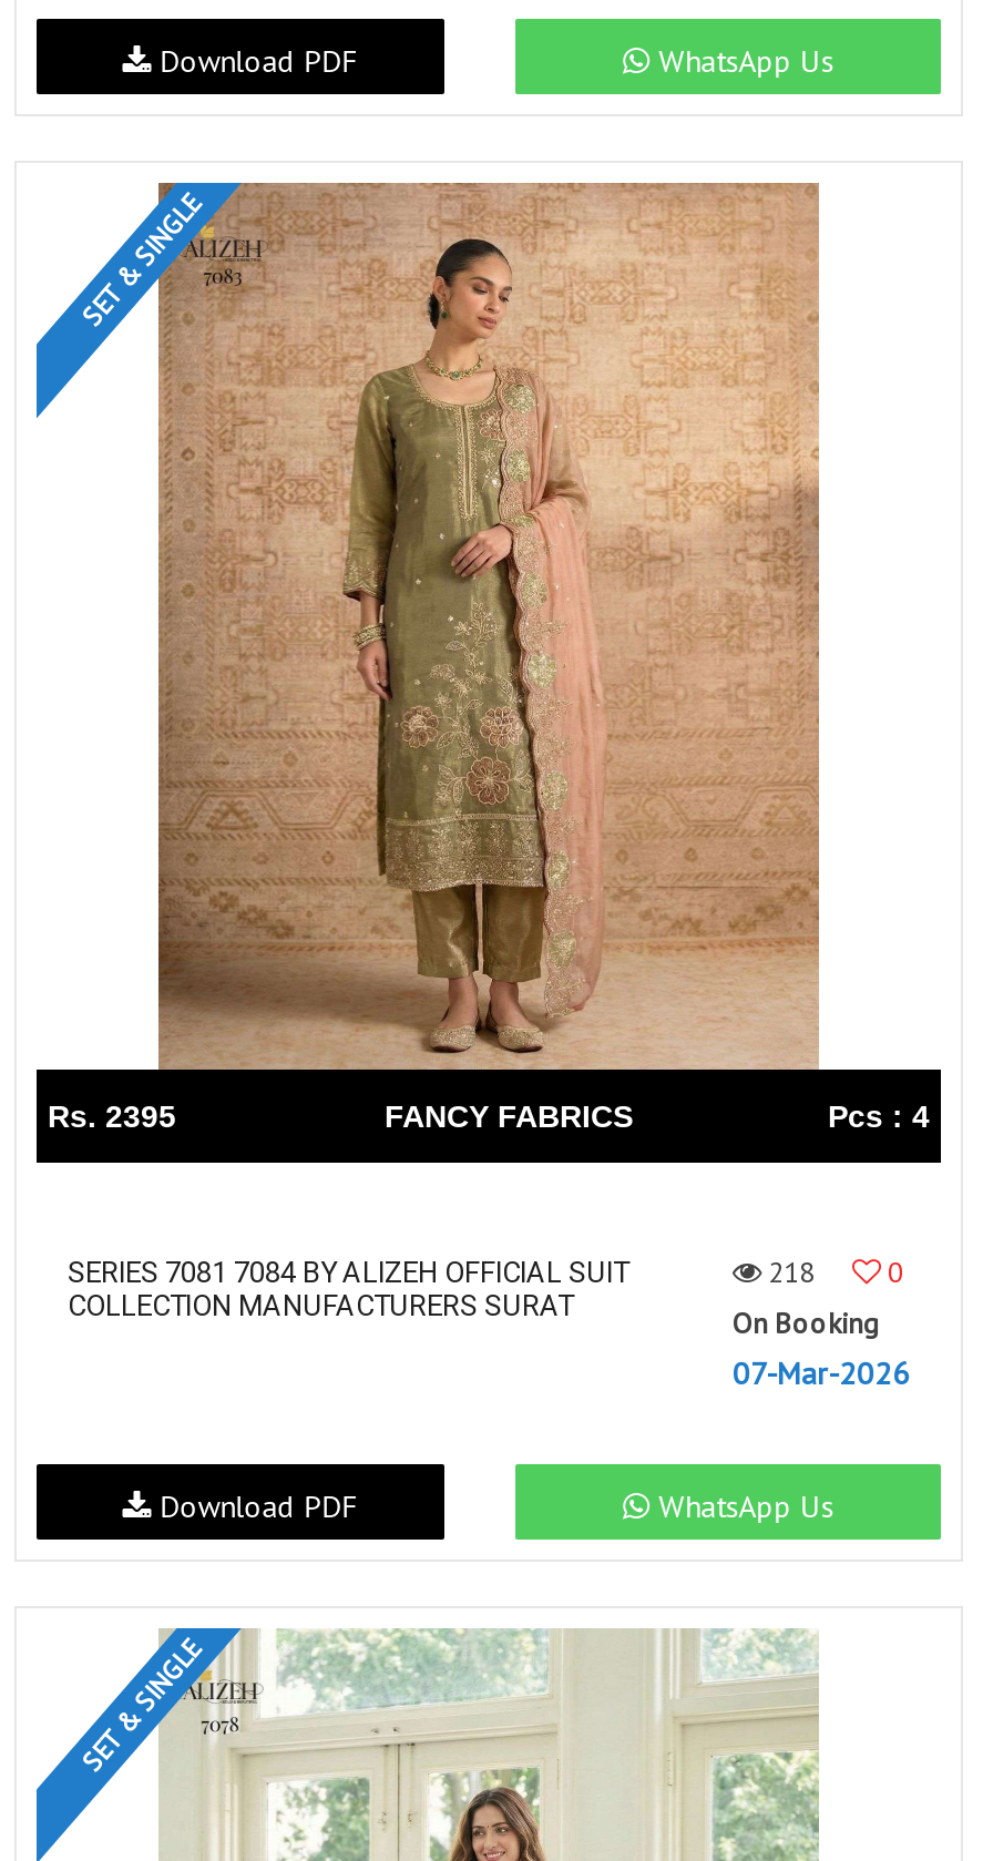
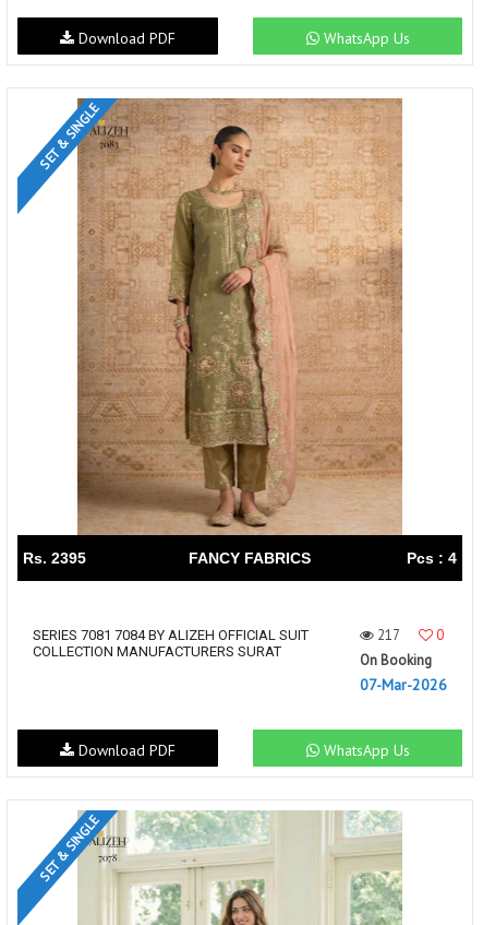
[768,1254,903,1291] 218 0 -> [377,626,444,644] 217 0

